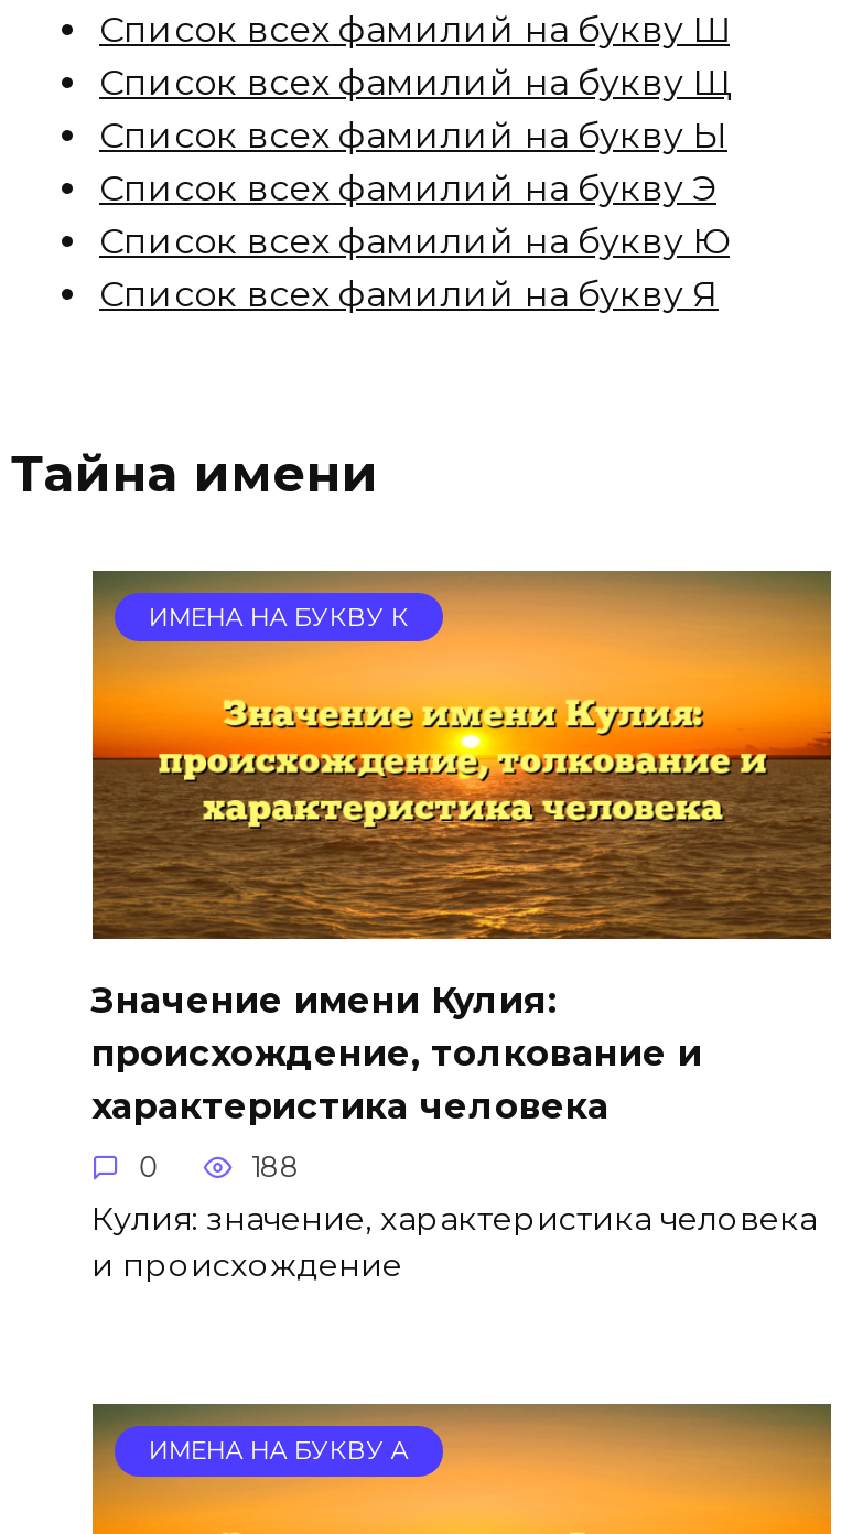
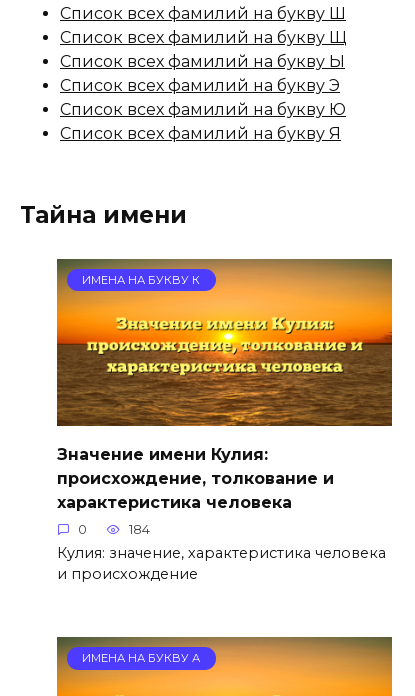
[251,1152,300,1185] 188 -> [129,522,150,537] 184

